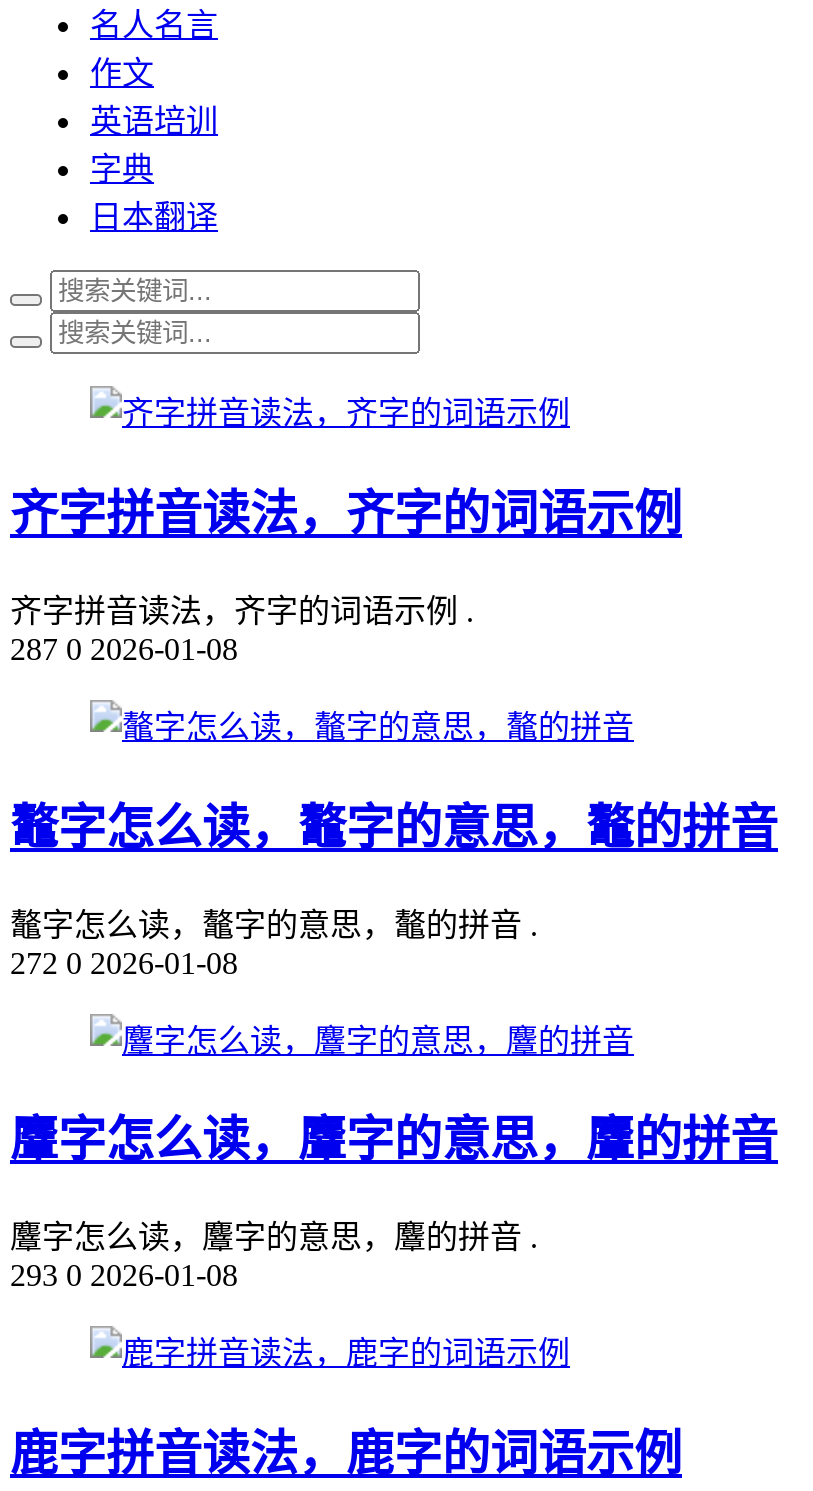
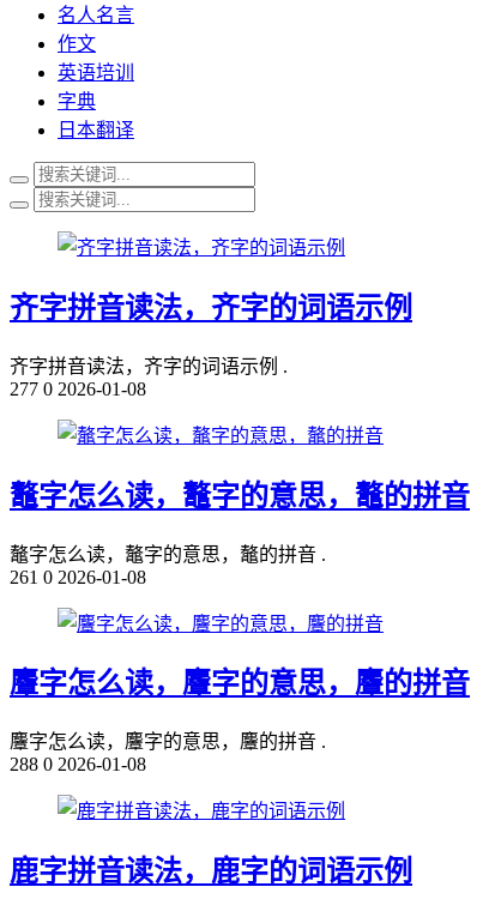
[10,631,238,665] 287 0 2026-01-08 -> [10,378,146,399] 277 0 2026-01-08
[10,945,238,979] 272 0 2026-01-08 -> [10,566,146,587] 261 0 2026-01-08
[10,1259,238,1293] 293 0 2026-01-08 -> [10,754,146,775] 288 0 2026-01-08

